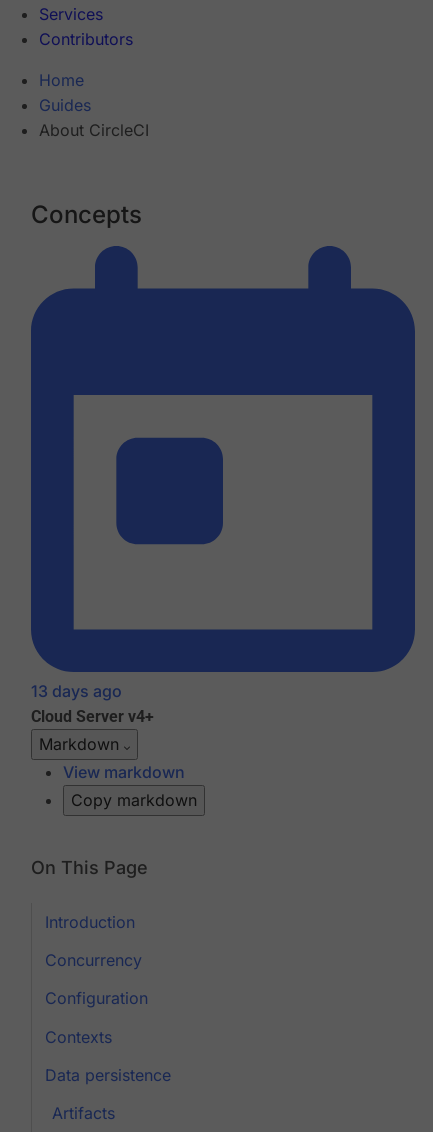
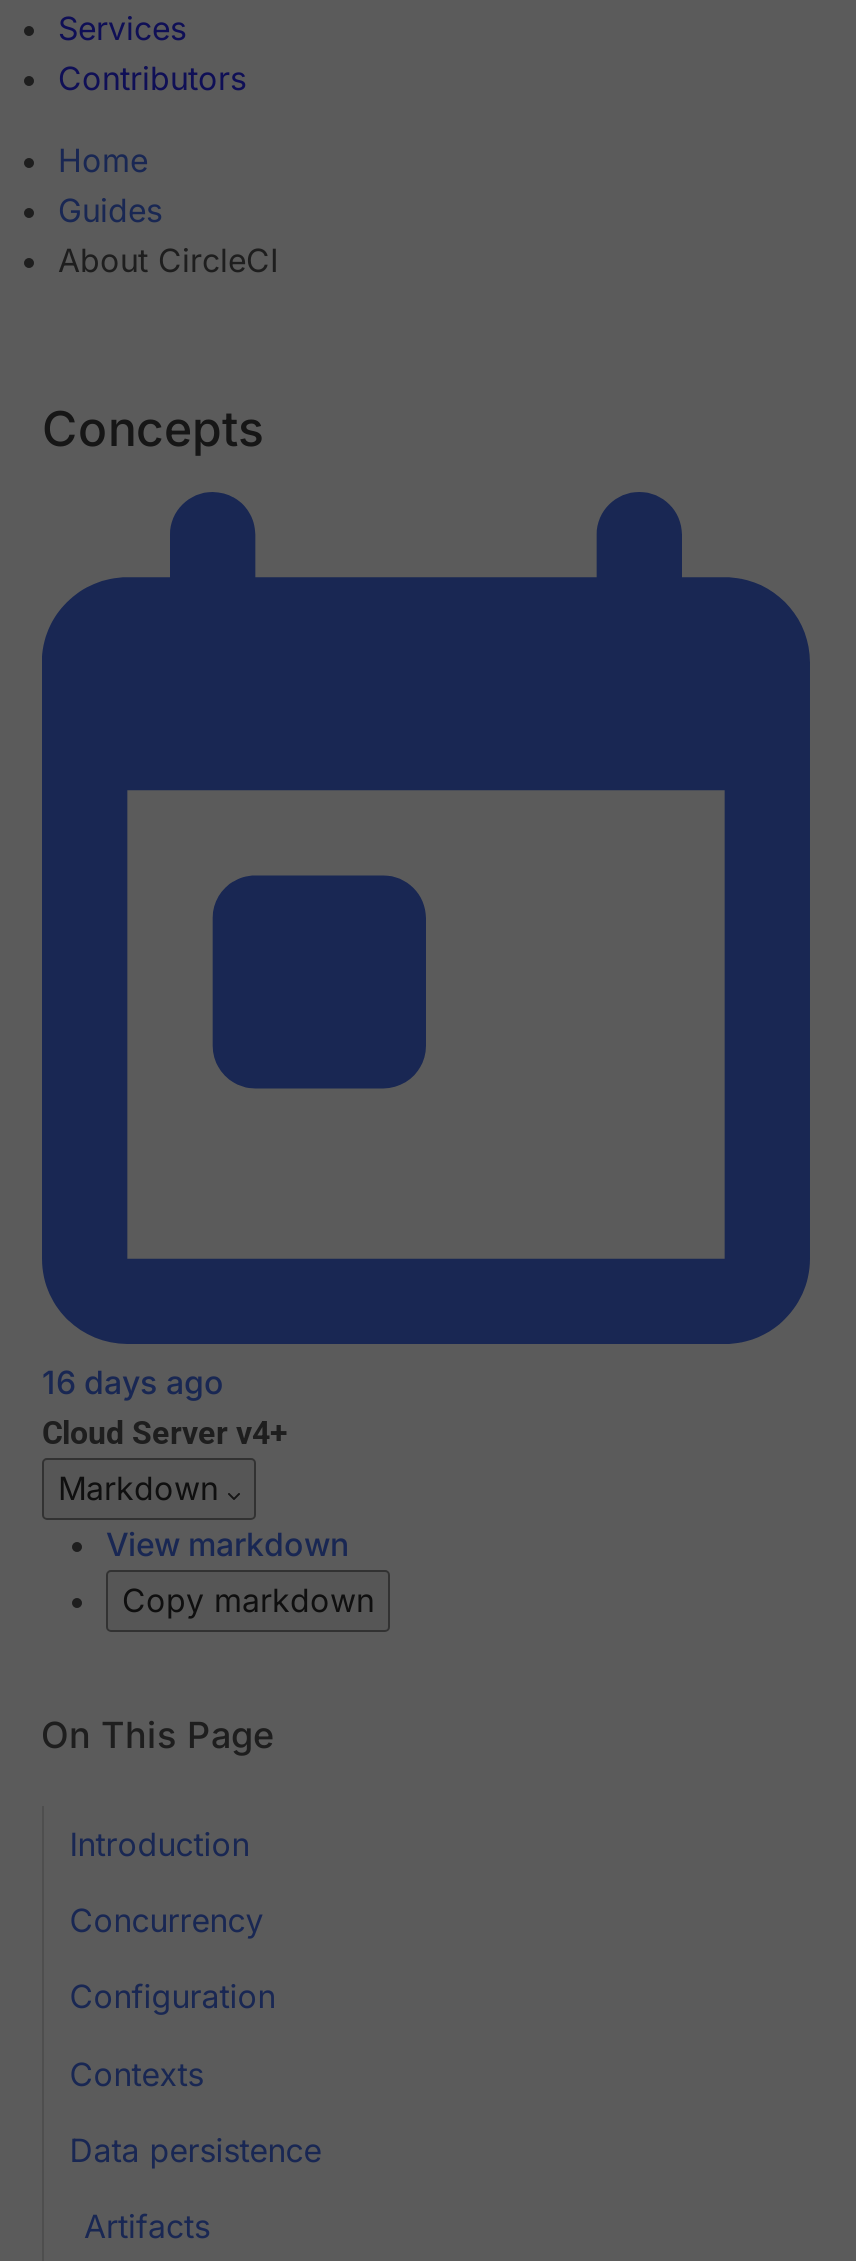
[31,681,122,701] 13 days ago -> [42,1363,224,1403] 16 days ago

